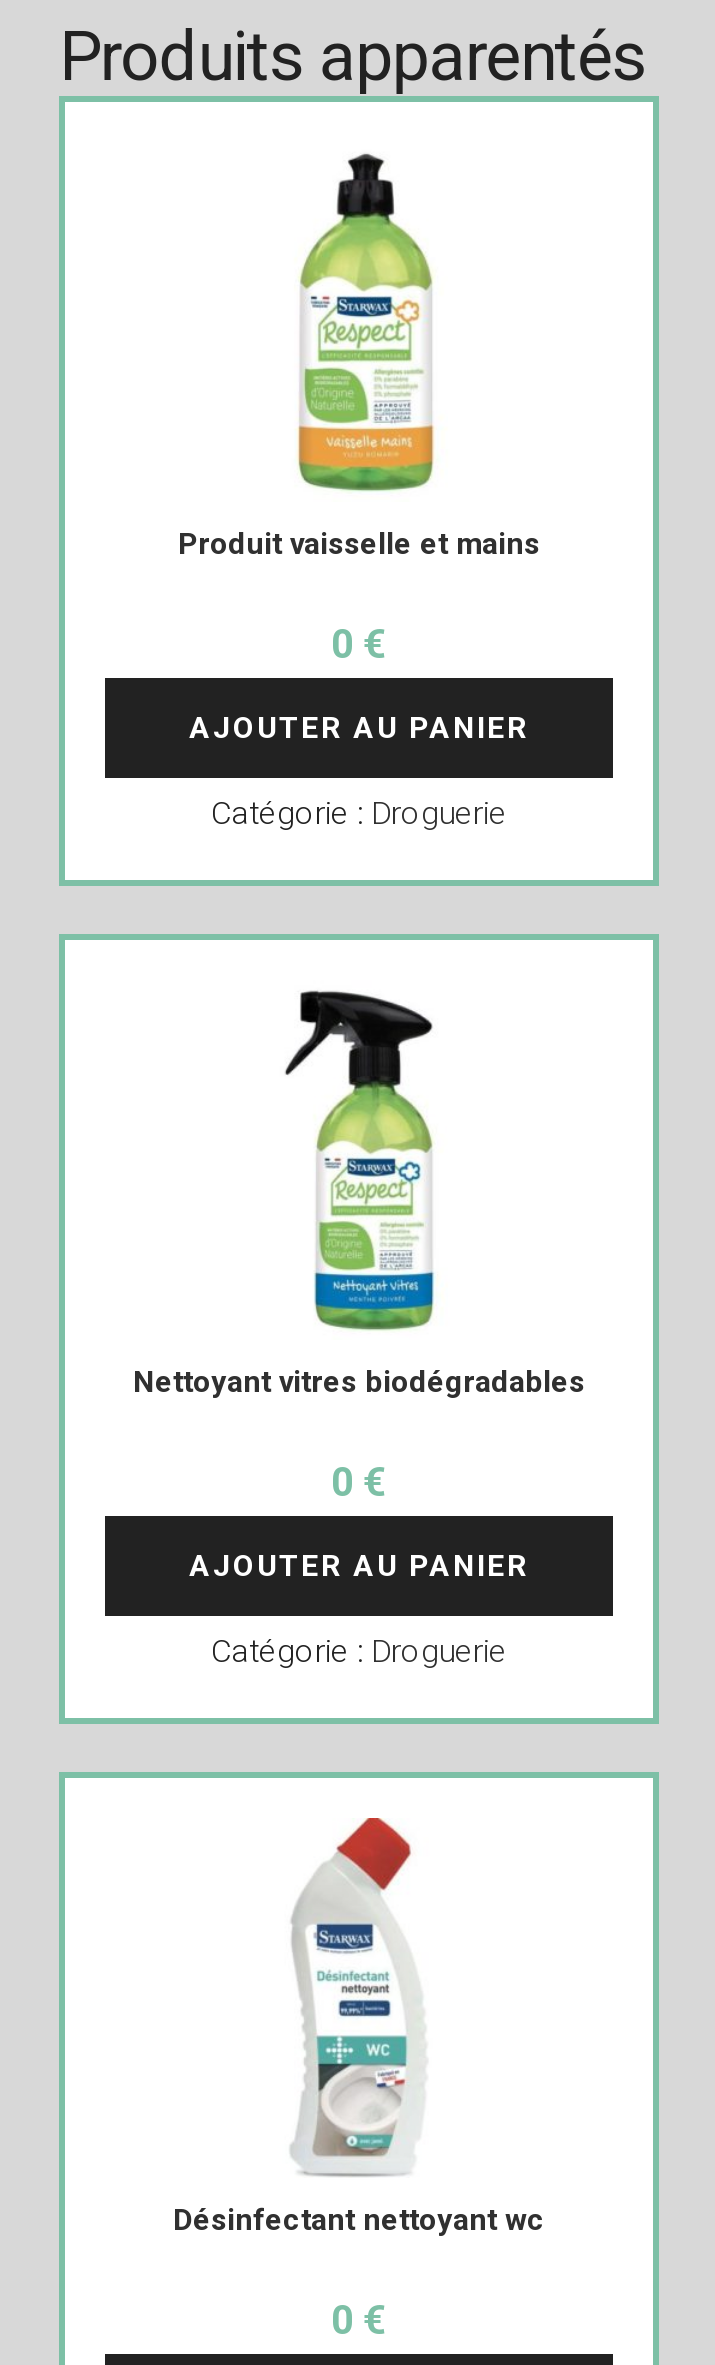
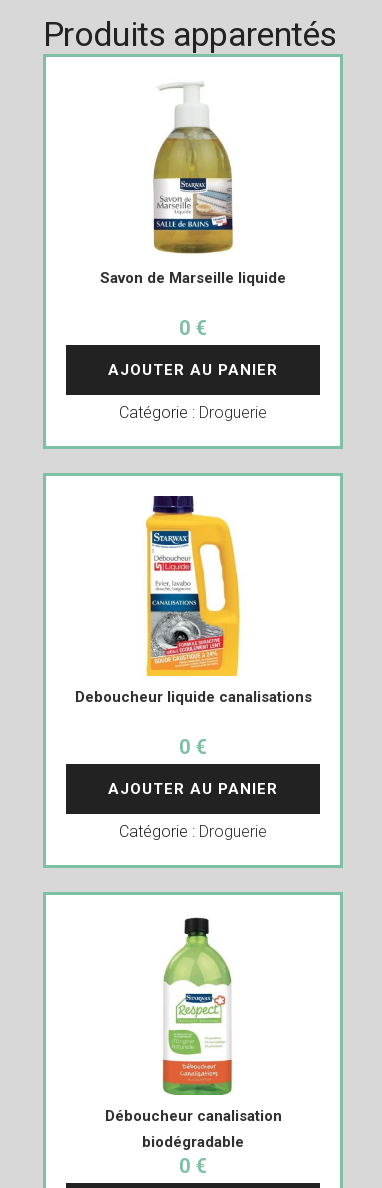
[178,154,540,562] [image] | Produit vaisselle et mains -> [100,83,286,287] [image] | Savon de Marseille liquide
[133,980,585,1400] [image] | Nettoyant vitres biodégradables -> [74,495,311,706] [image] | Deboucheur liquide canalisations
[173,1816,545,2238] [image] | Désinfectant nettoyant wc -> [104,915,281,1151] [image] | Déboucheur canalisation | biodégradable

